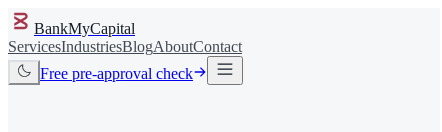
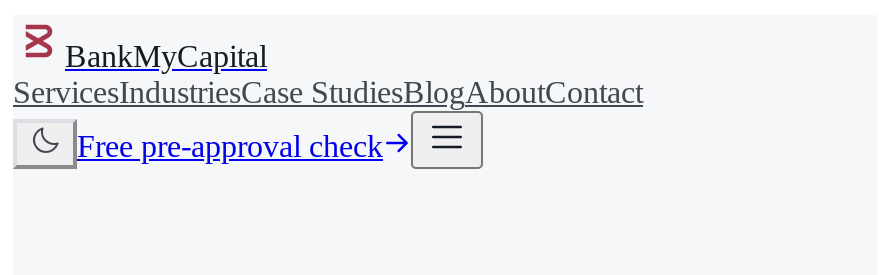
[8,38,242,55] ServicesIndustriesBlogAboutContact -> [13,75,643,109] ServicesIndustriesCase StudiesBlogAboutContact

